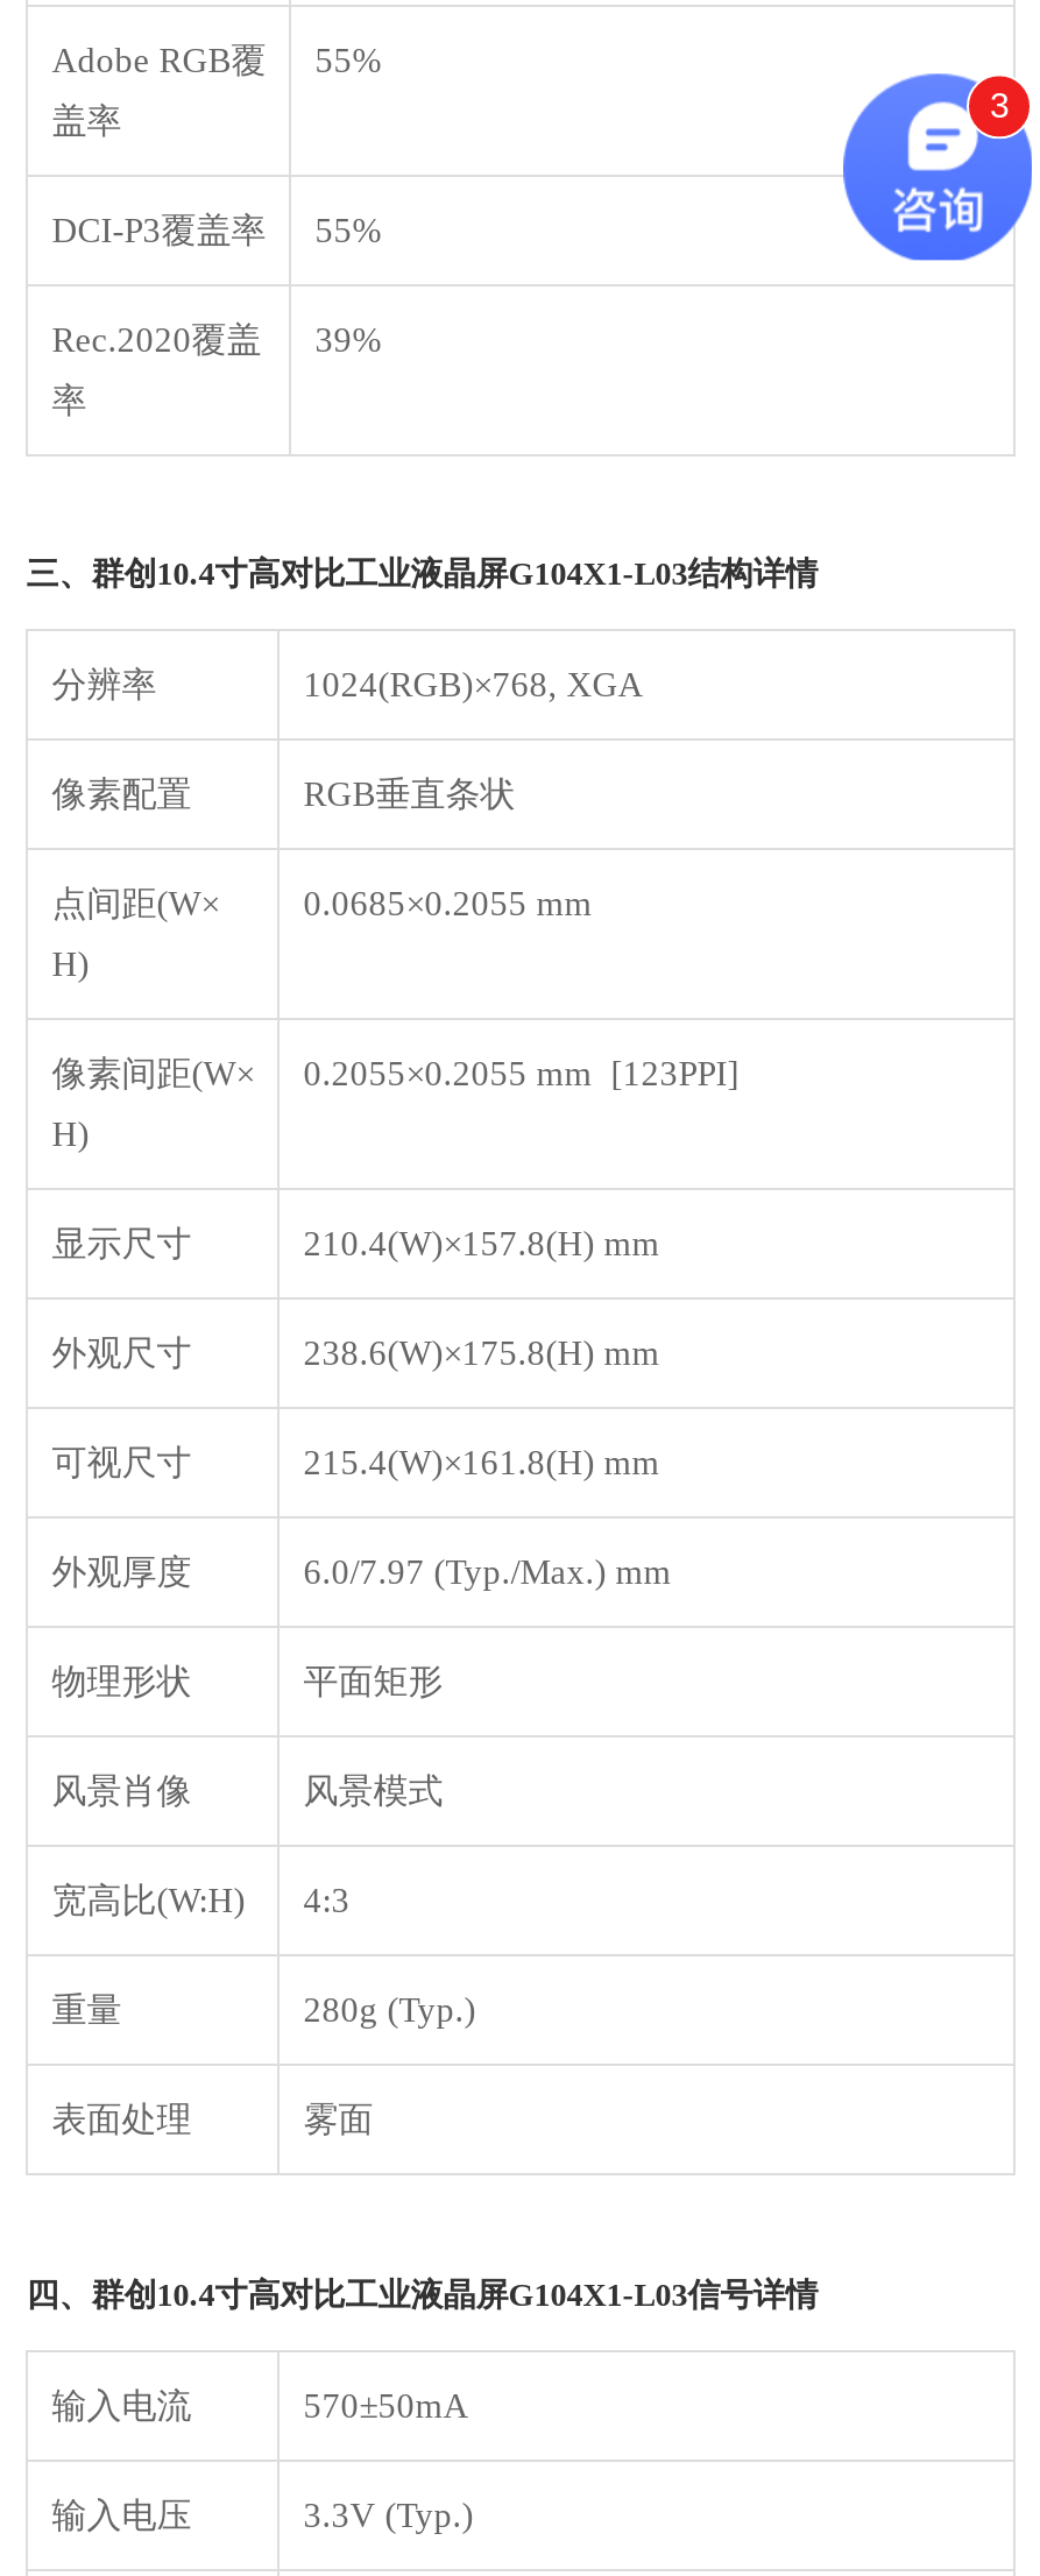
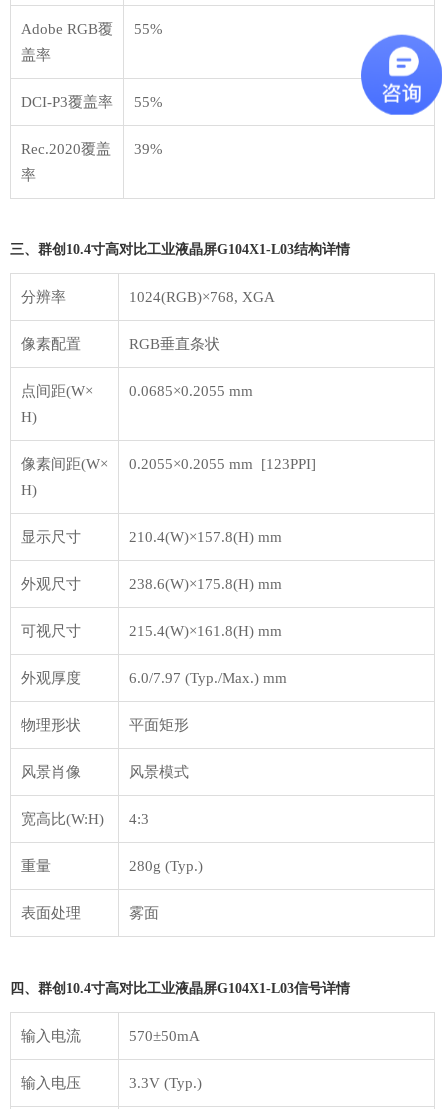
[990,84,1008,124] 3 -> none

